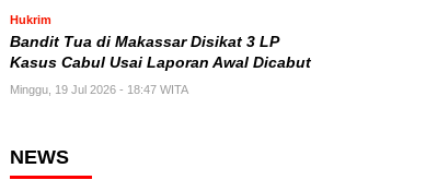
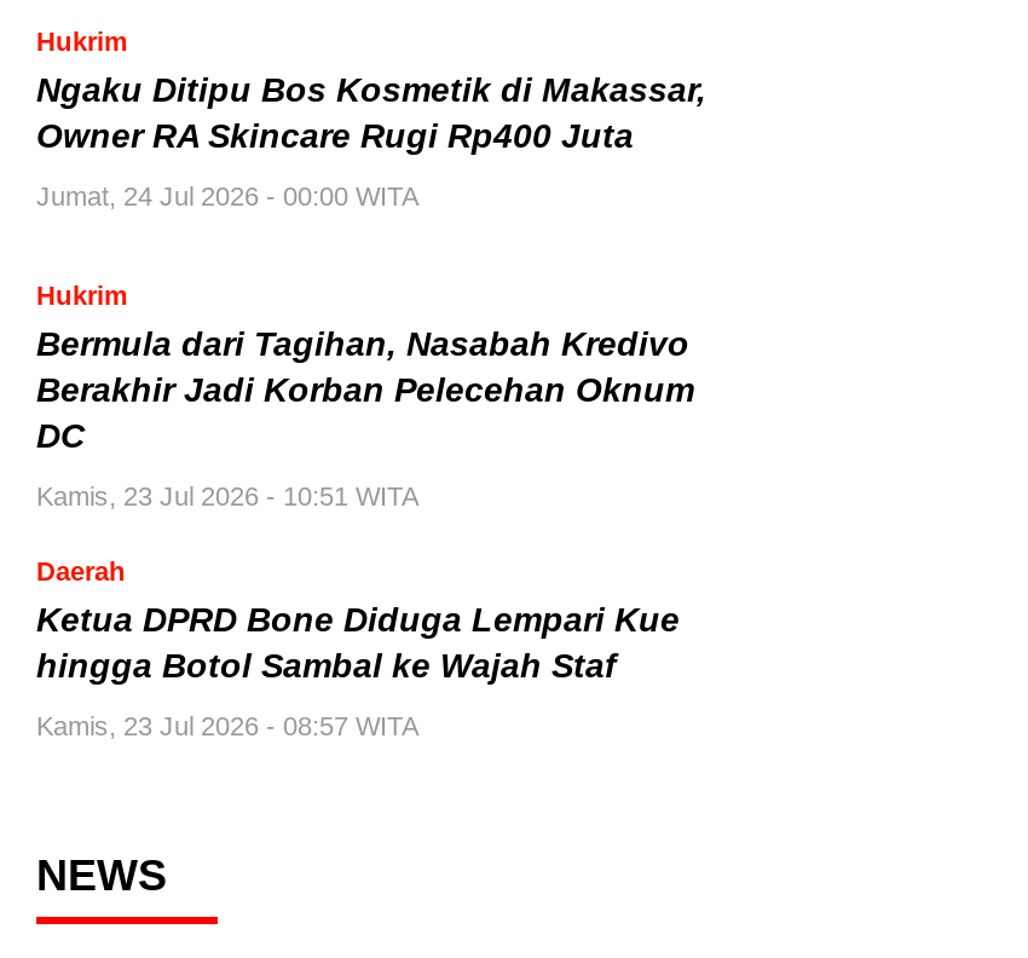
[10,34,311,97] Bandit Tua di Makassar Disikat 3 LP | Kasus Cabul Usai Laporan Awal Dicabut | Minggu, 19 Jul 2026 - 18:47 WITA -> [36,74,706,741] Ngaku Ditipu Bos Kosmetik di Makassar, | Owner RA Skincare Rugi Rp400 Juta | Jumat, 24 Jul 2026 - 00:00 WITA | Hukrim | Bermula dari Tagihan, Nasabah Kredivo | Berakhir Jadi Korban Pelecehan Oknum | DC | Kamis, 23 Jul 2026 - 10:51 WITA | Daerah | Ketua DPRD Bone Diduga Lempari Kue | hingga Botol Sambal ke Wajah Staf | Kamis, 23 Jul 2026 - 08:57 WITA

